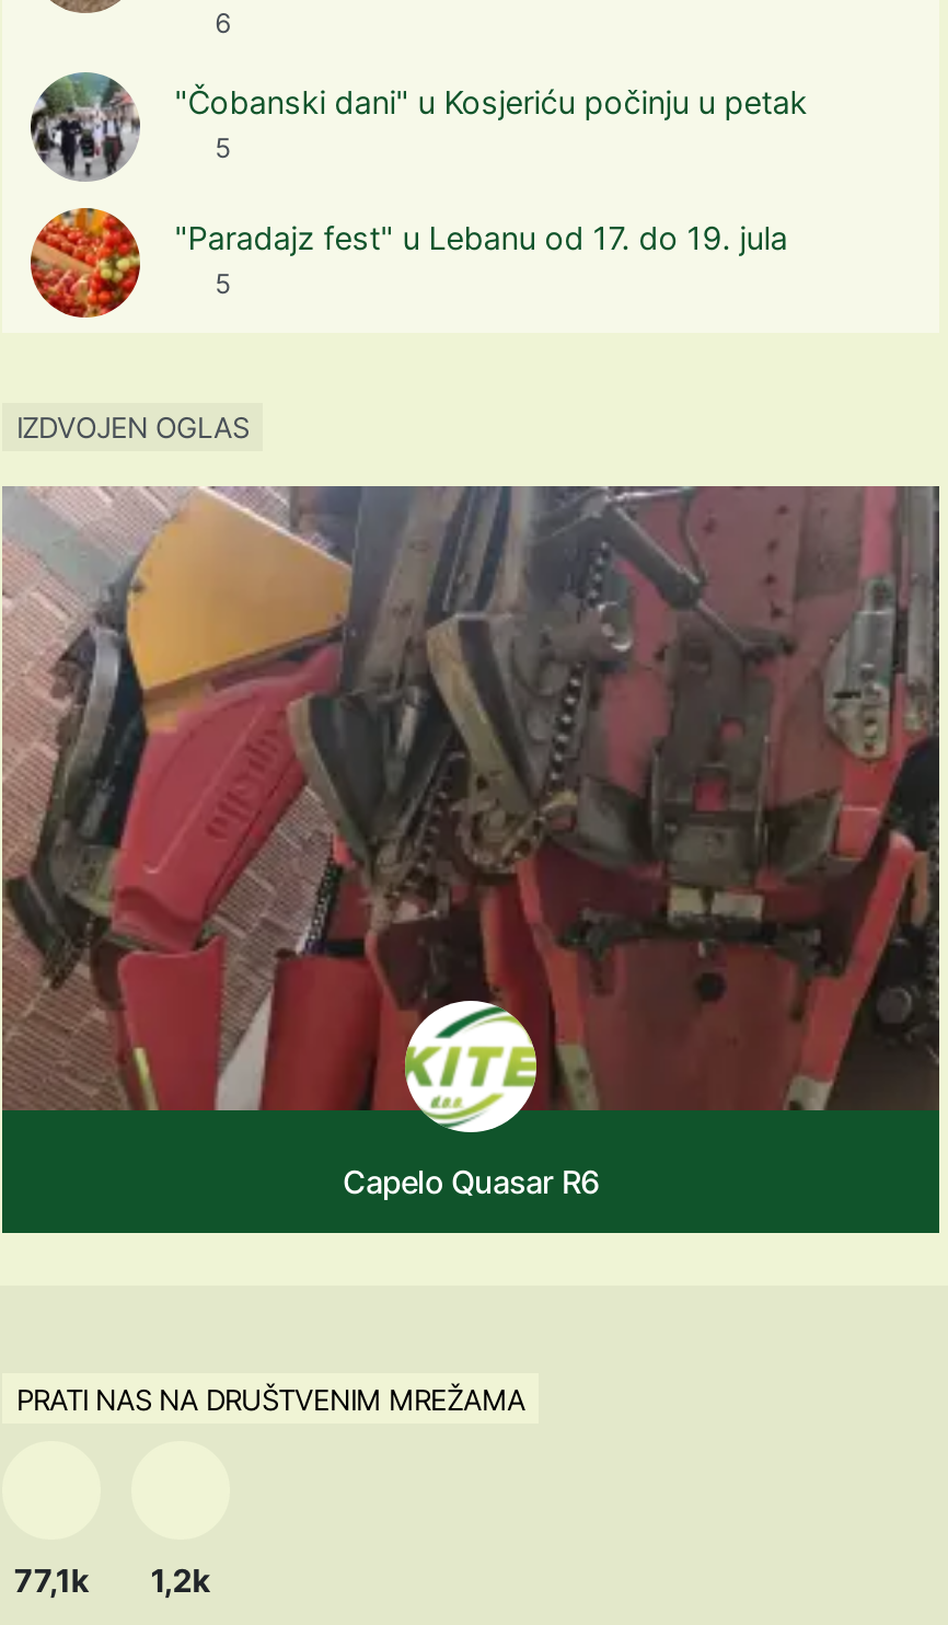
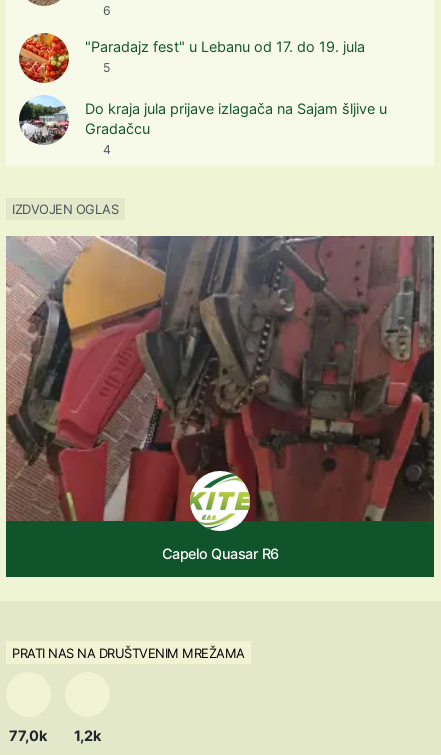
[31,70,807,182] [image] | "Čobanski dani" u Kosjeriću počinju u petak | 5 -> none
moved [28,206,788,320] -> [18,31,365,83]: [image] | "Paradajz fest" u Lebanu od 17. do 19. jula | 5
none -> [18,95,387,157] [image] | Do kraja jula prijave izlagača na Sajam šljive u | Gradačcu | 4
[14,1560,210,1598] 77,1k 1,2k -> [9,726,101,743] 77,0k 1,2k

